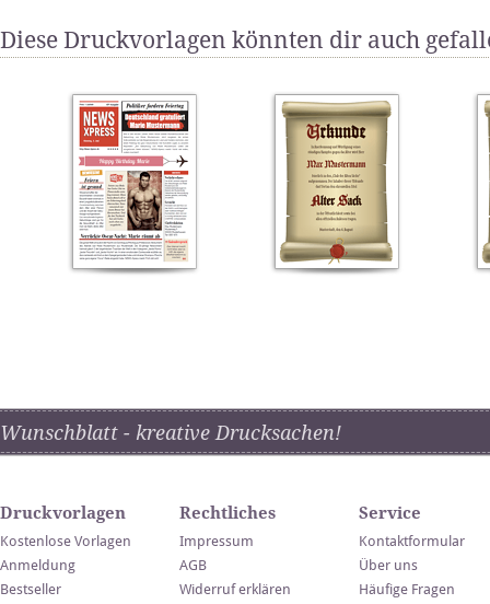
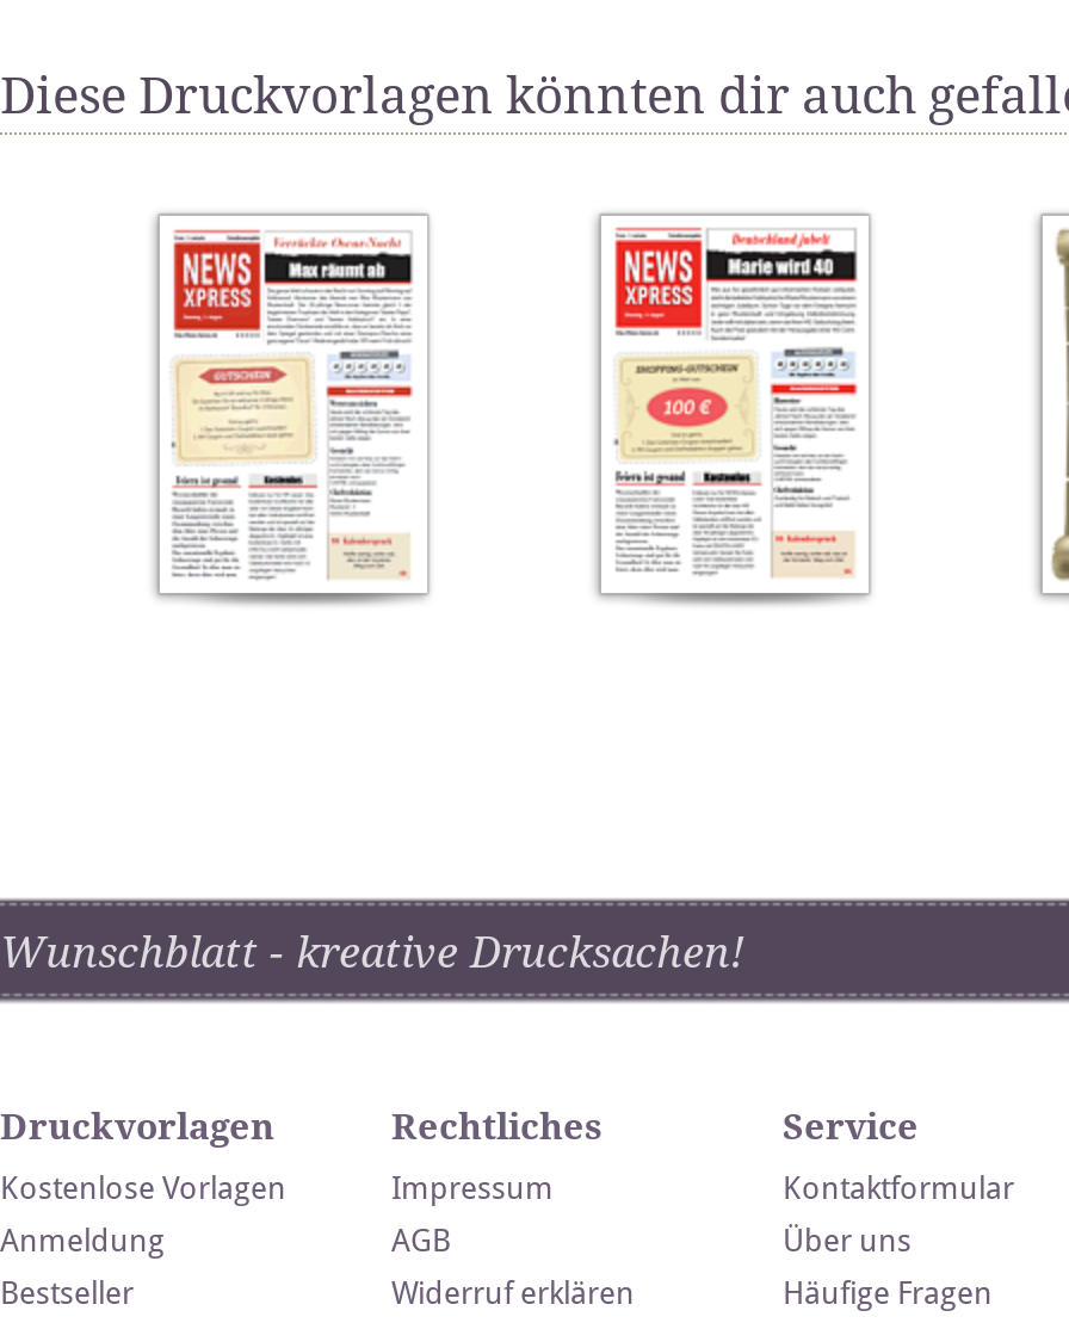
[79,101,189,262] [image] -> [172,233,413,581] [image]
[279,101,393,265] [image] -> [611,225,859,583] [image]

